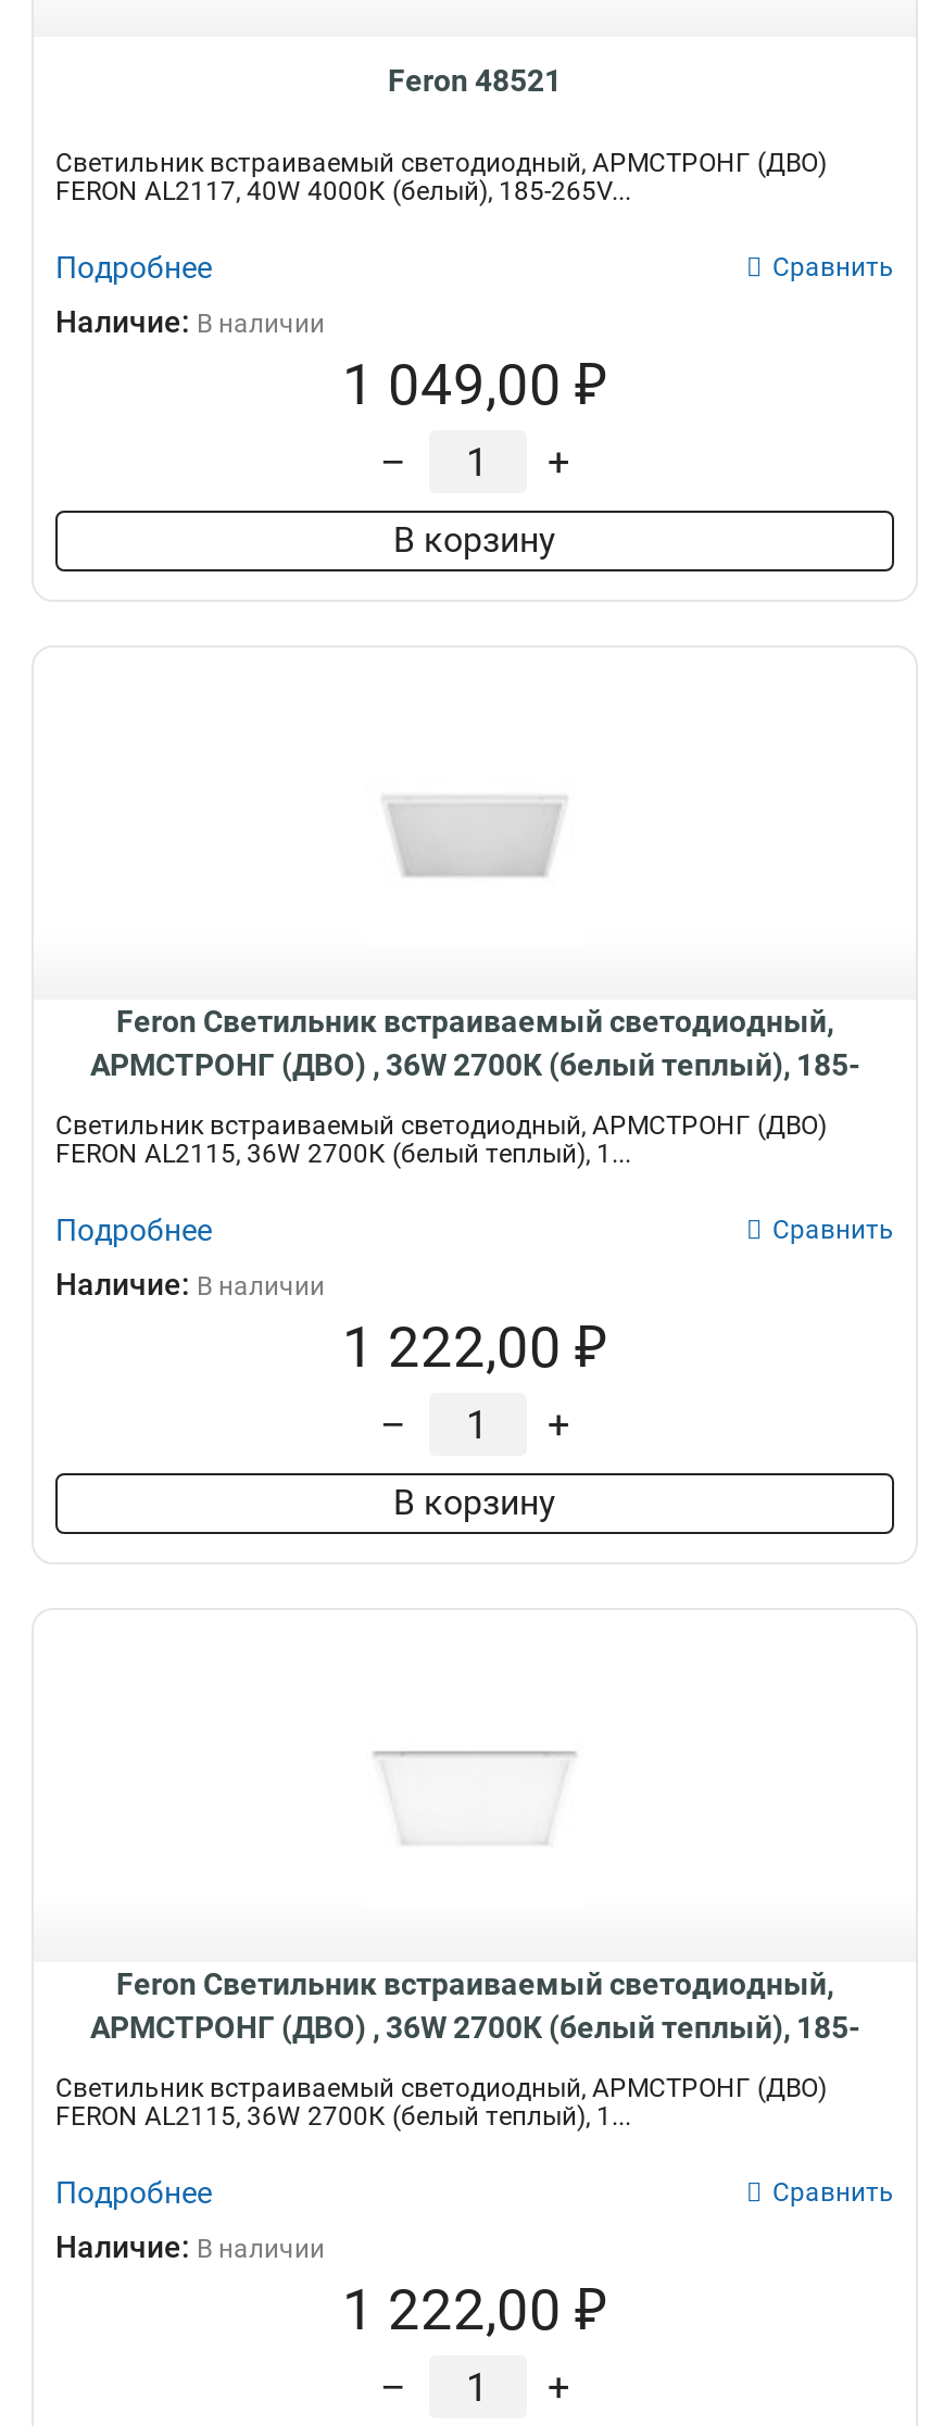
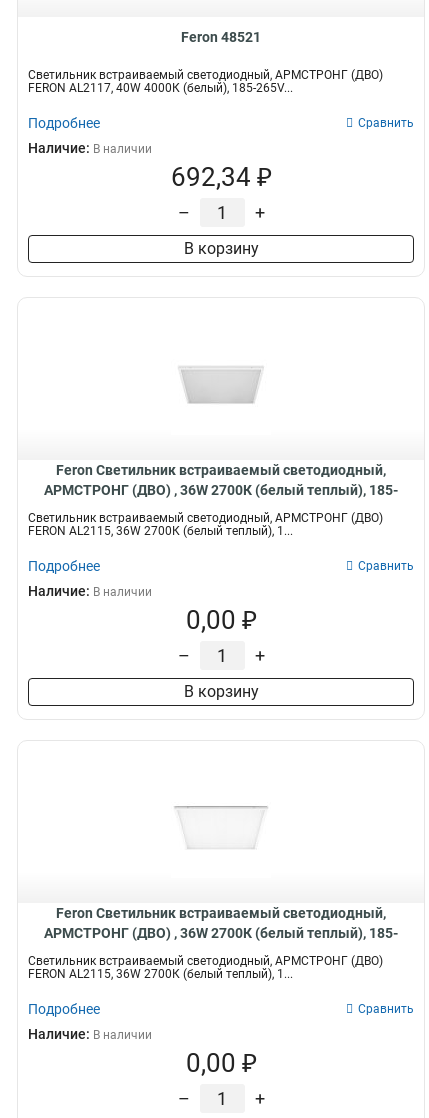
[342,352,607,417] 1 049,00 ₽ -> [170,162,271,192] 692,34 ₽
[342,1315,607,1380] 1 222,00 ₽ -> [185,605,256,635] 0,00 ₽
[342,2277,607,2342] 1 222,00 ₽ -> [185,1048,256,1078] 0,00 ₽

